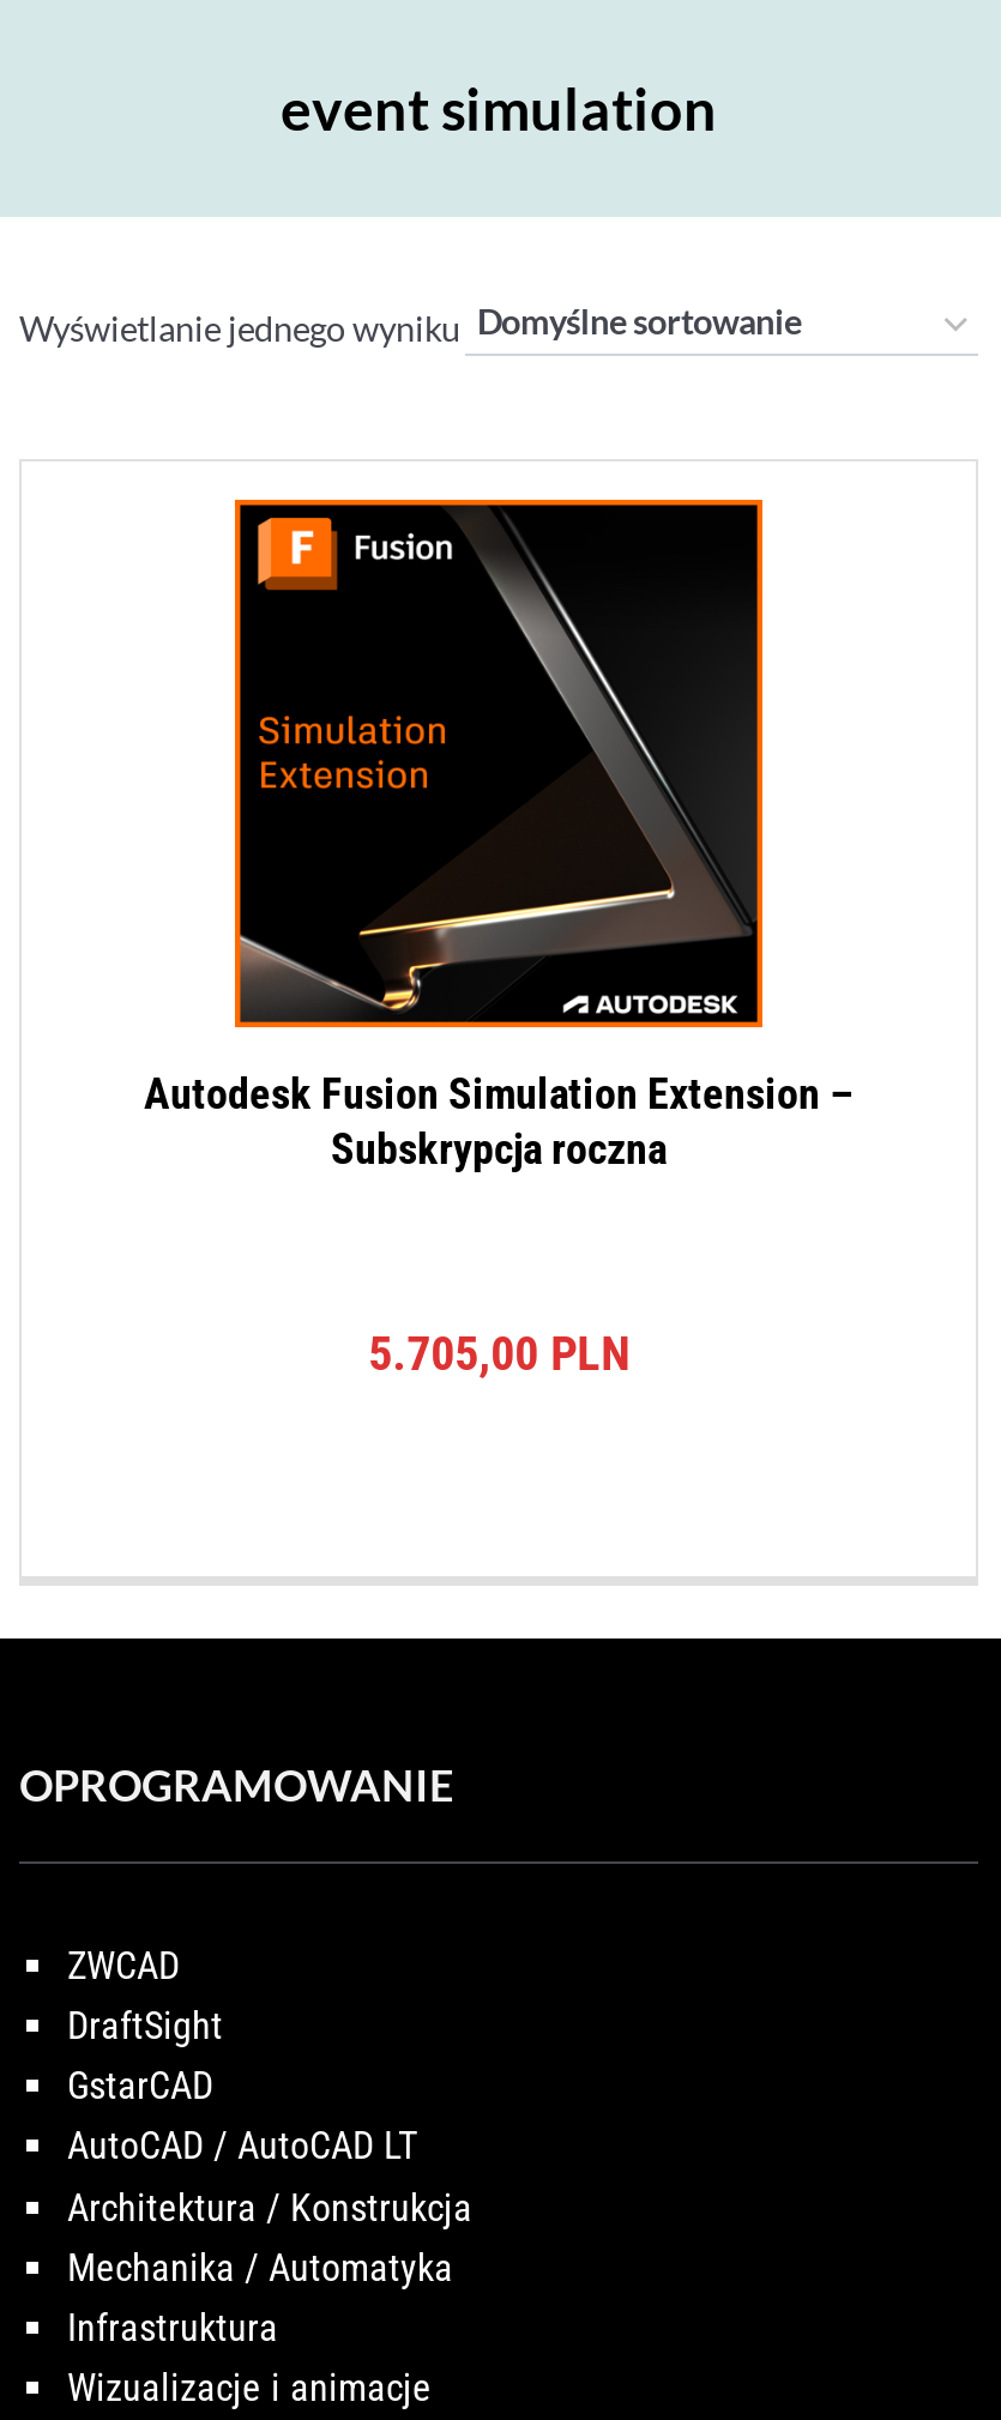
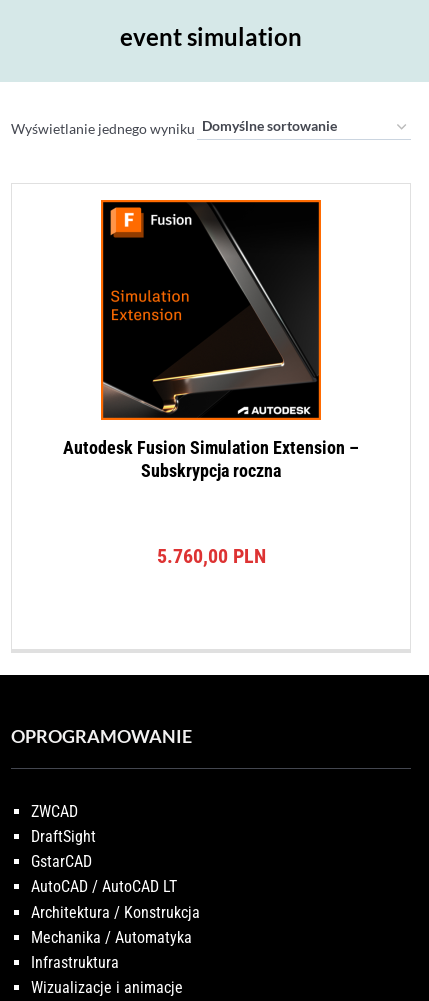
[368,1325,630,1382] 5.705,00 PLN -> [157,544,266,568] 5.760,00 PLN

